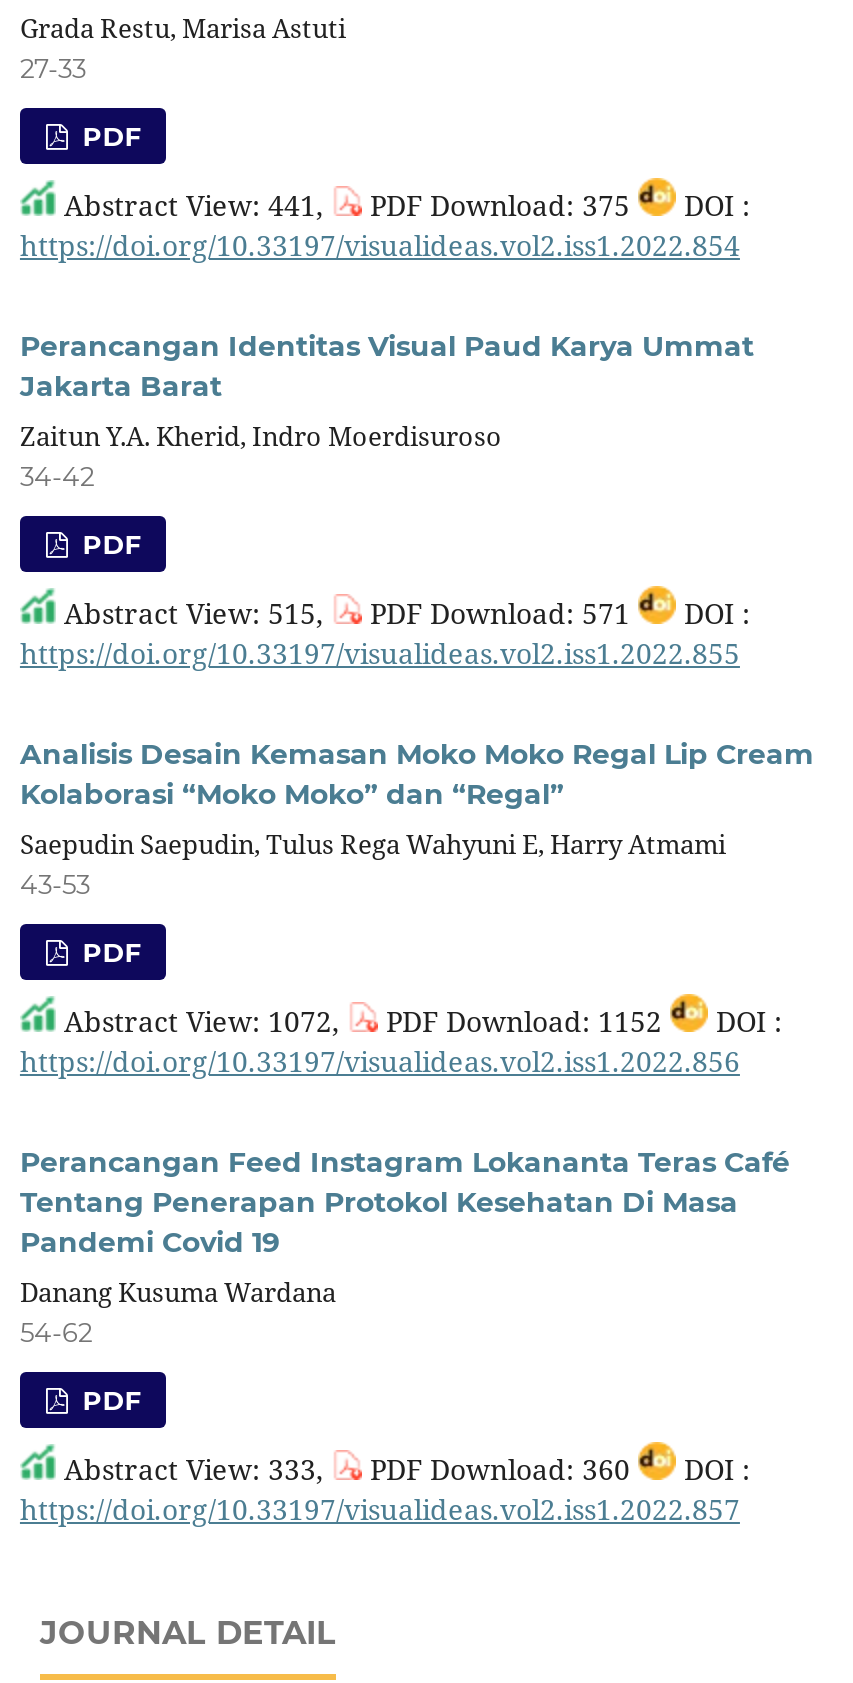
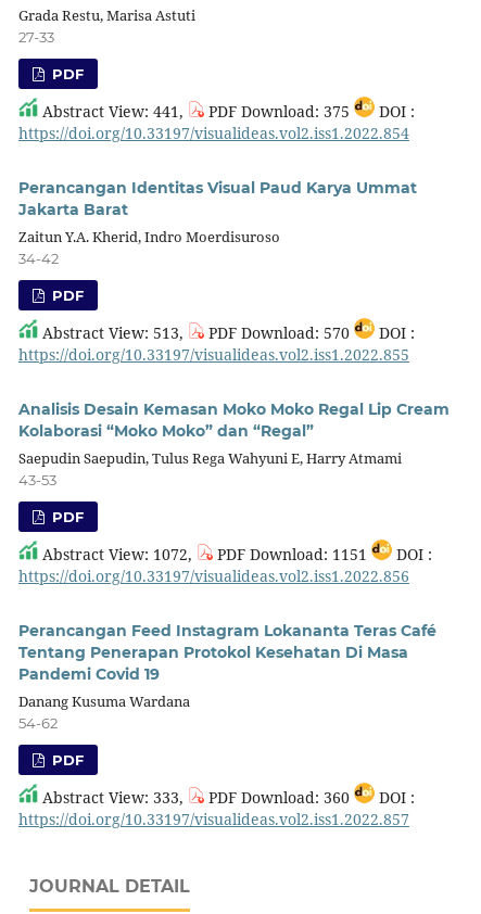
[56,594,332,632] Abstract View: 515, -> [38,322,188,343] Abstract View: 513,
[362,594,638,632] PDF Download: 571 -> [204,322,354,343] PDF Download: 570
[56,1002,782,1040] Abstract View: 1072, PDF Download: 1152 DOI : -> [38,544,432,564] Abstract View: 1072, PDF Download: 1151 DOI :

